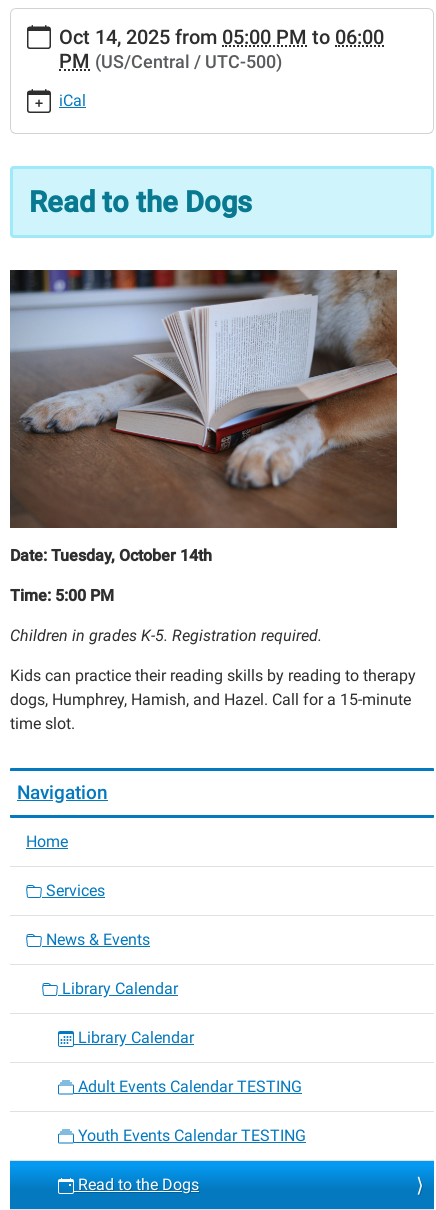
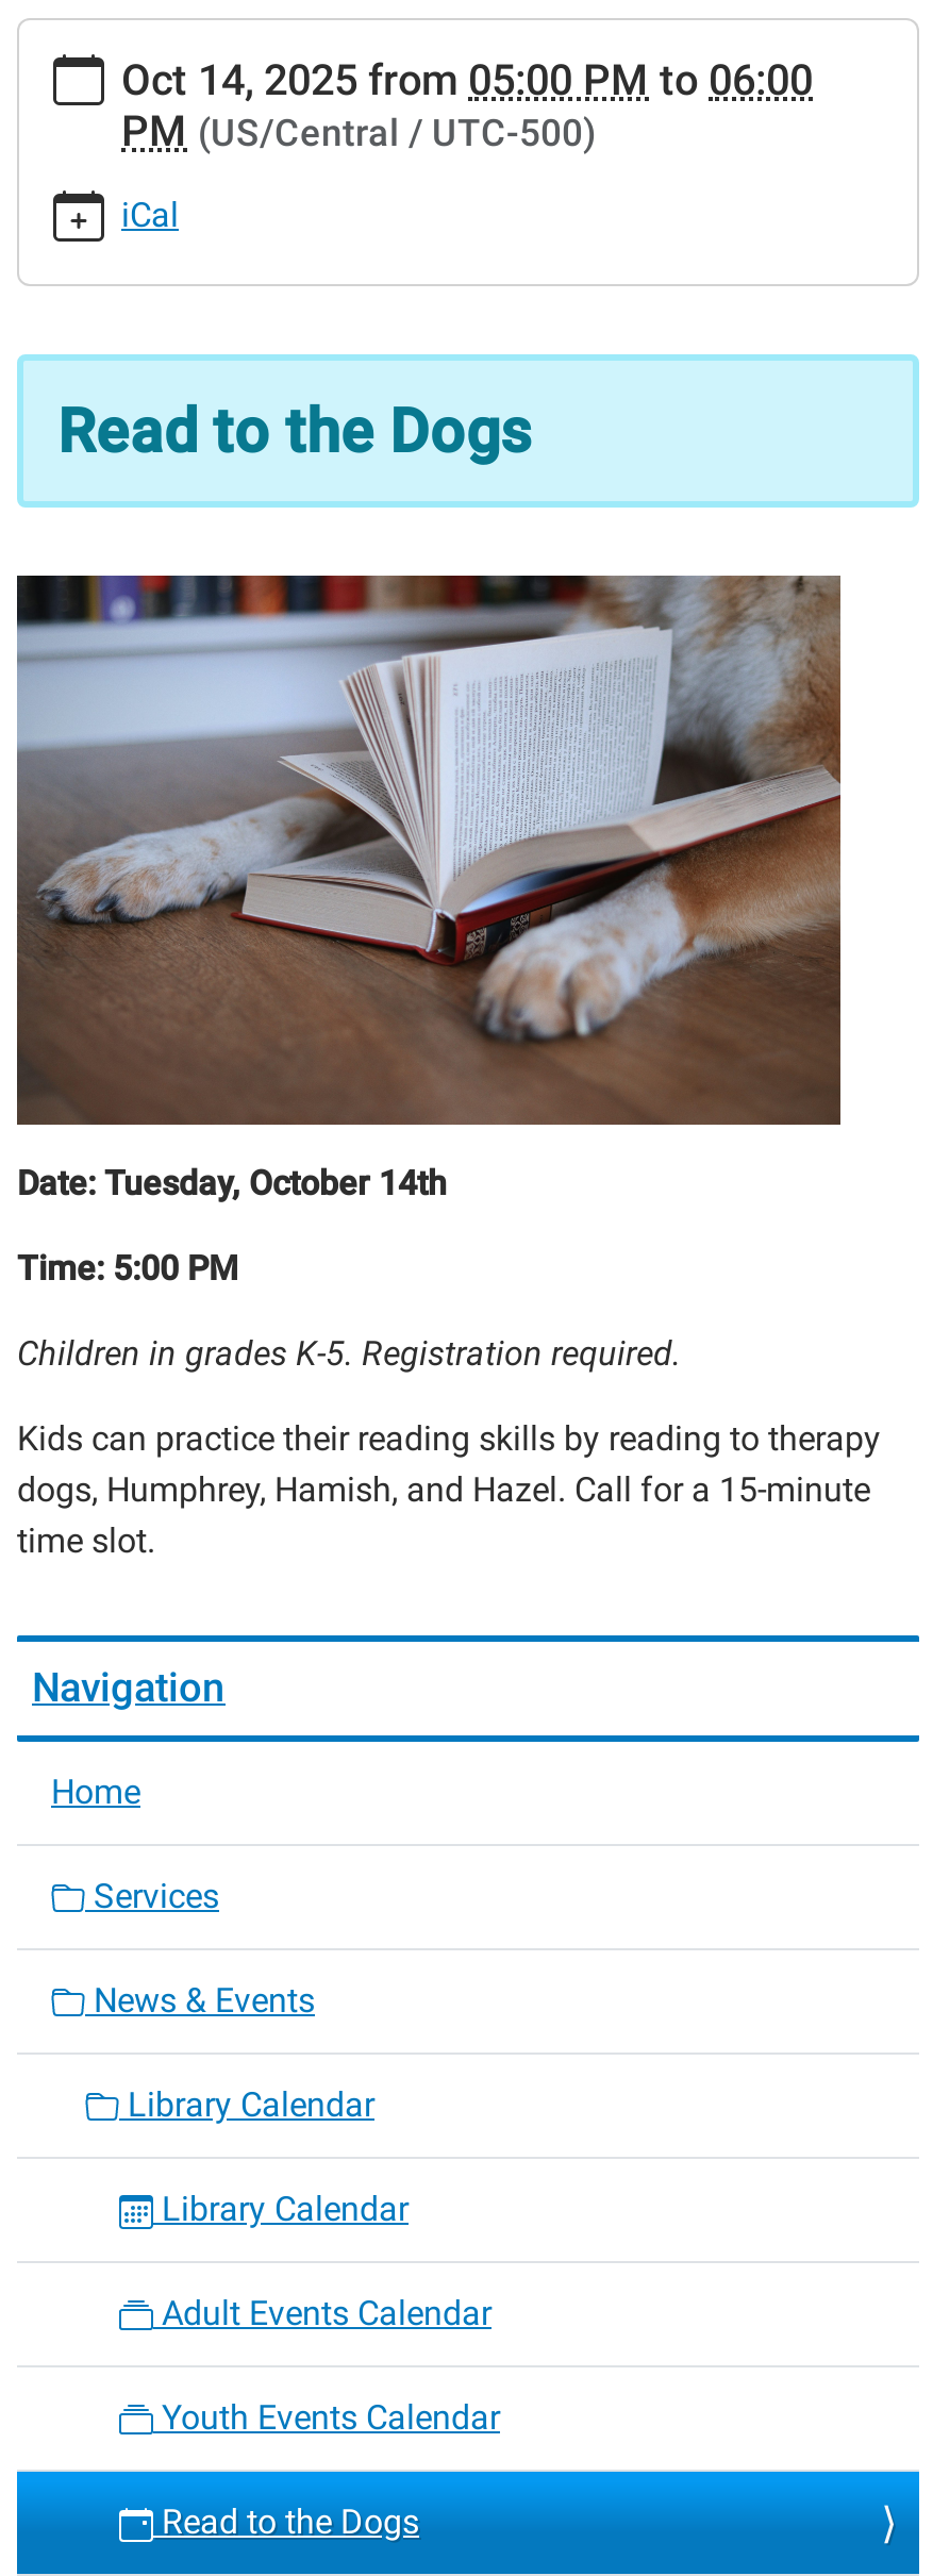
[74,1077,302,1096] Adult Events Calendar TESTING -> [153,2293,492,2333] Adult Events Calendar
[74,1126,306,1145] Youth Events Calendar TESTING -> [153,2397,500,2438] Youth Events Calendar

